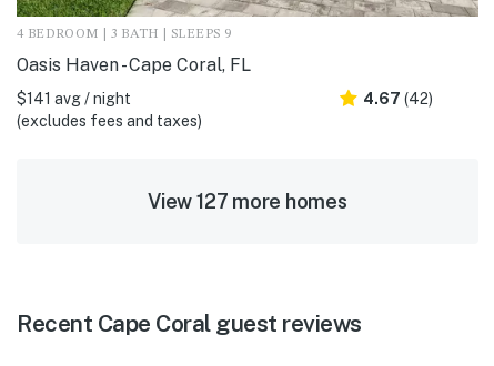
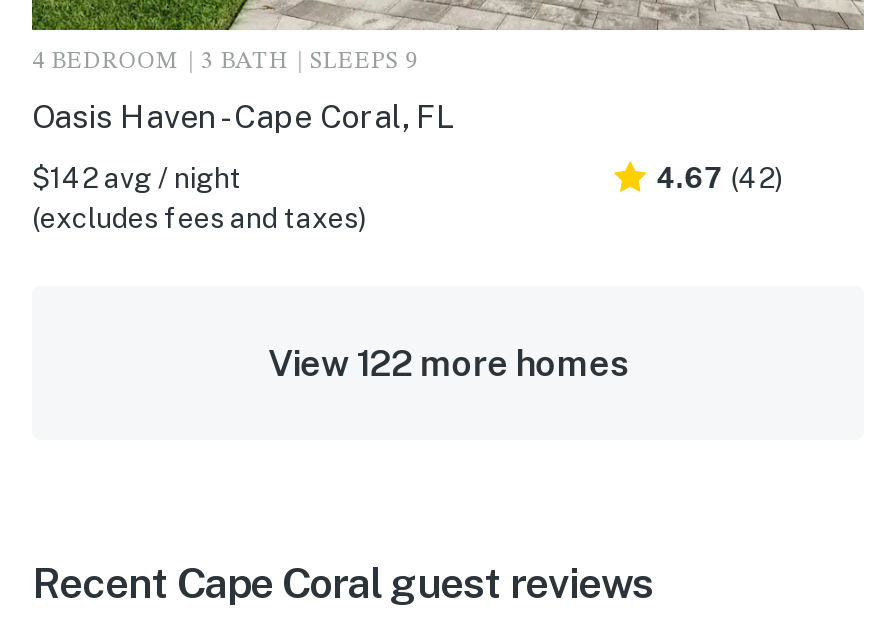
[17,89,131,107] $141 avg / night -> [32,161,242,193] $142 avg / night
[148,189,347,212] View 127 more homes -> [268,341,628,383] View 122 more homes

